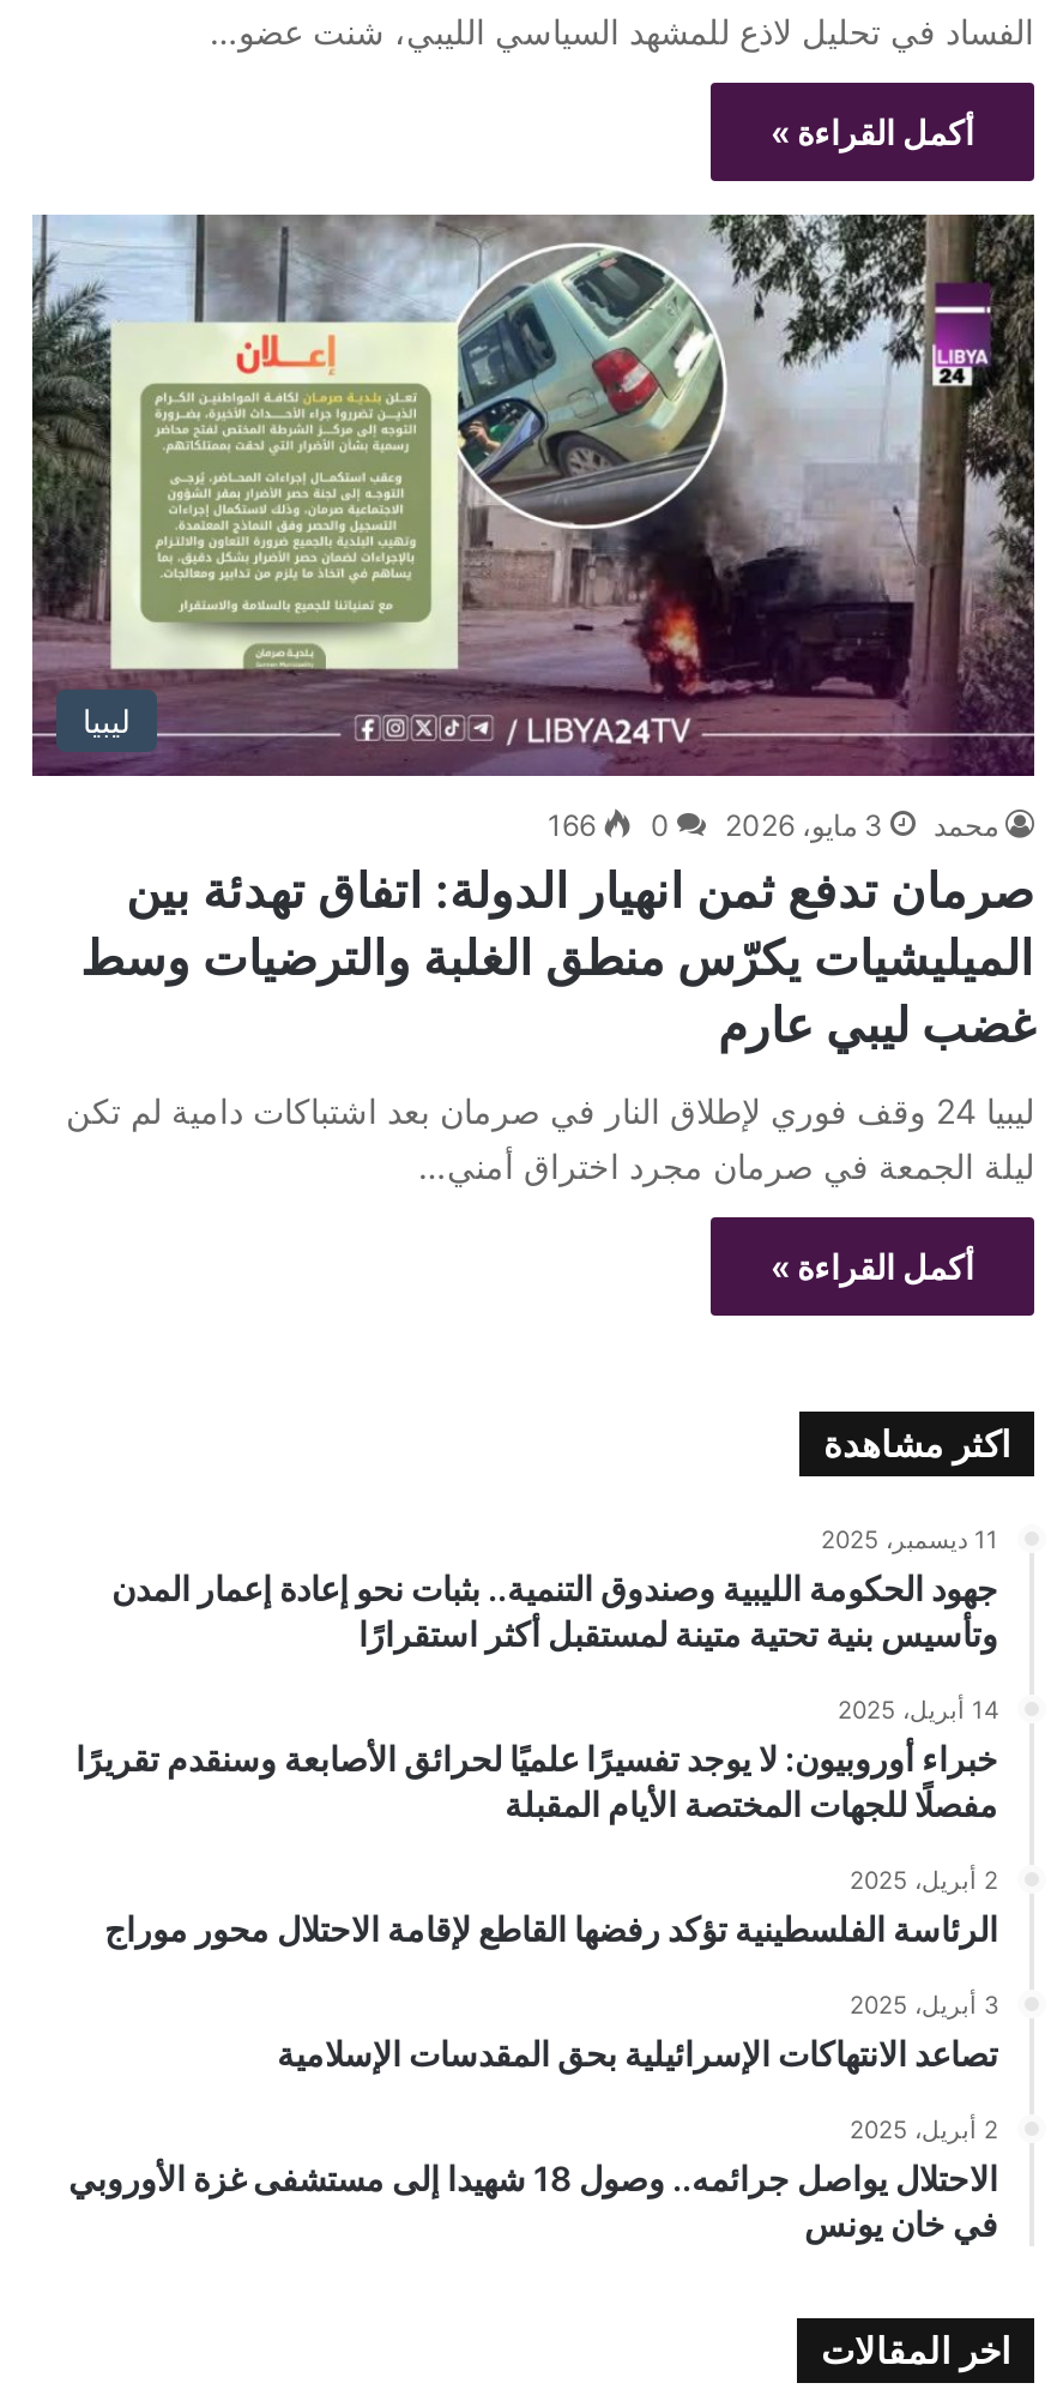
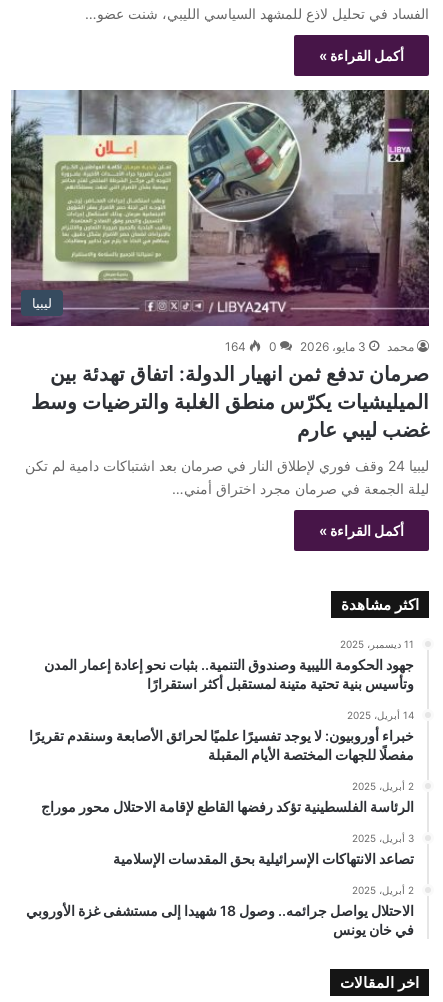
[548,808,670,844] 166 0 -> [225,339,277,354] 164 0

